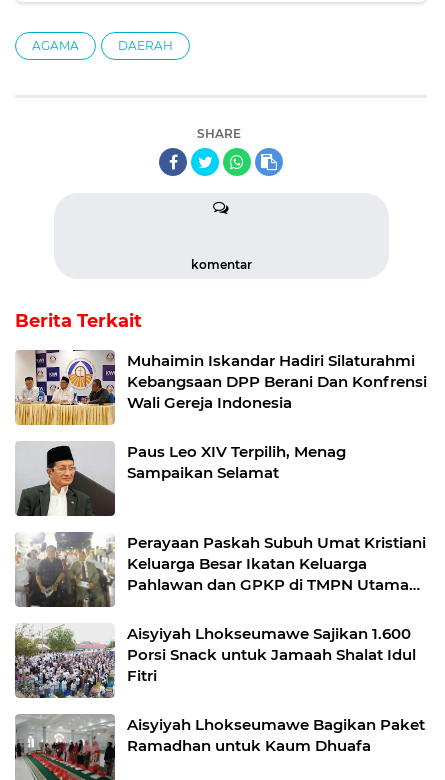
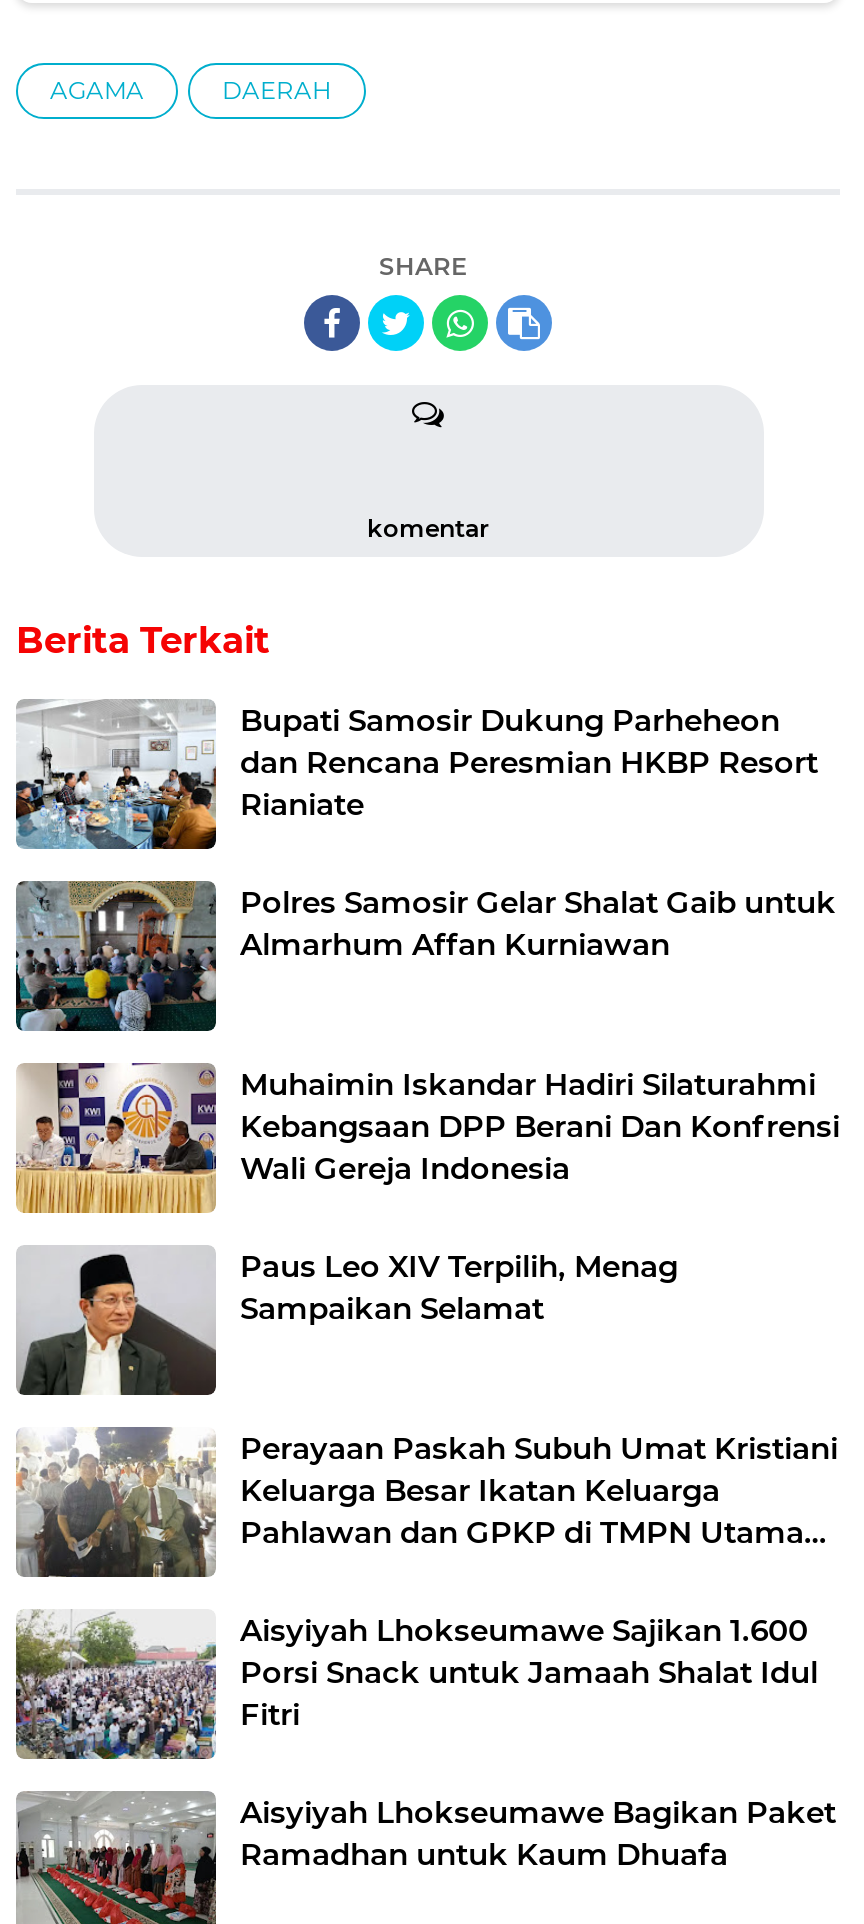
none -> [14,698,836,963] [image] | Bupati Samosir Dukung Parheheon | dan Rencana Peresmian HKBP Resort | Rianiate | Polres Samosir Gelar Shalat Gaib untuk | Almarhum Affan Kurniawan
none -> [14,880,216,1034] [image]

